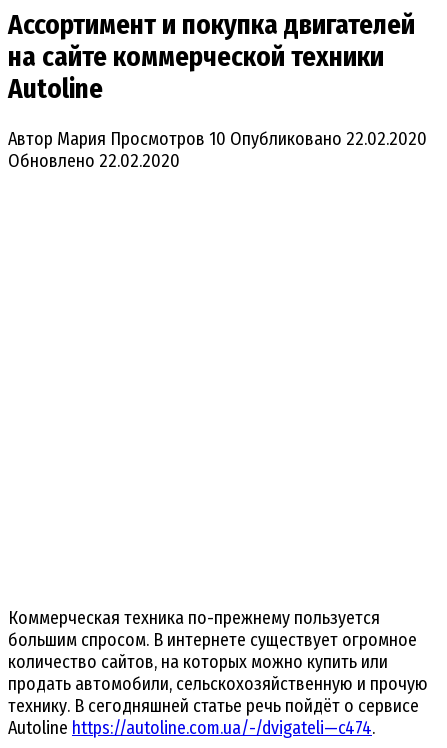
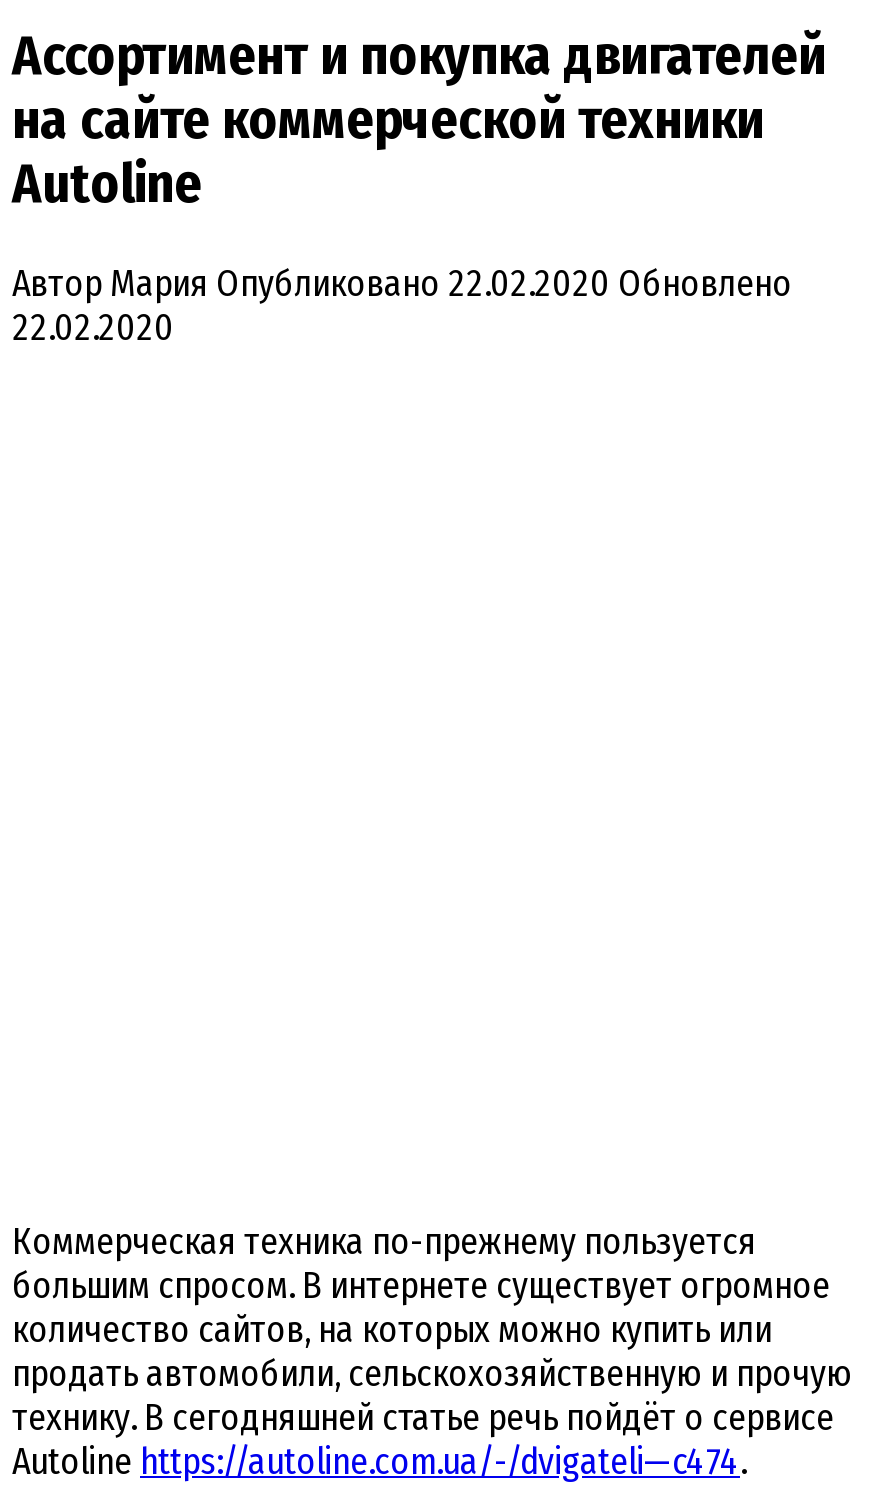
[8,128,427,172] Автор Мария Просмотров 10 Опубликовано 22.02.2020 | Обновлено 22.02.2020 -> [12,262,792,350] Автор Мария Опубликовано 22.02.2020 Обновлено | 22.02.2020

